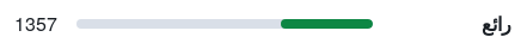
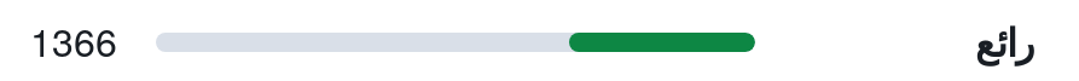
[14,10,57,37] 1357 -> [30,13,117,69] 1366

